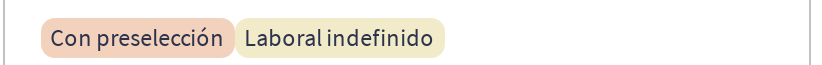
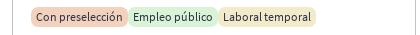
[244,21,434,51] Laboral indefinido -> [133,9,311,24] Empleo público | Laboral temporal

